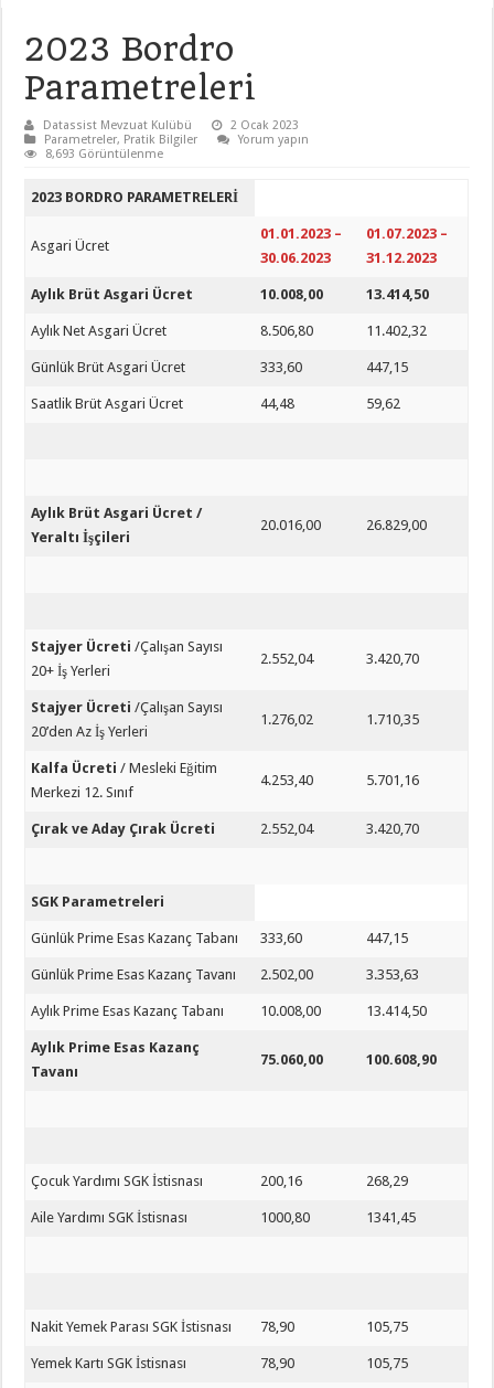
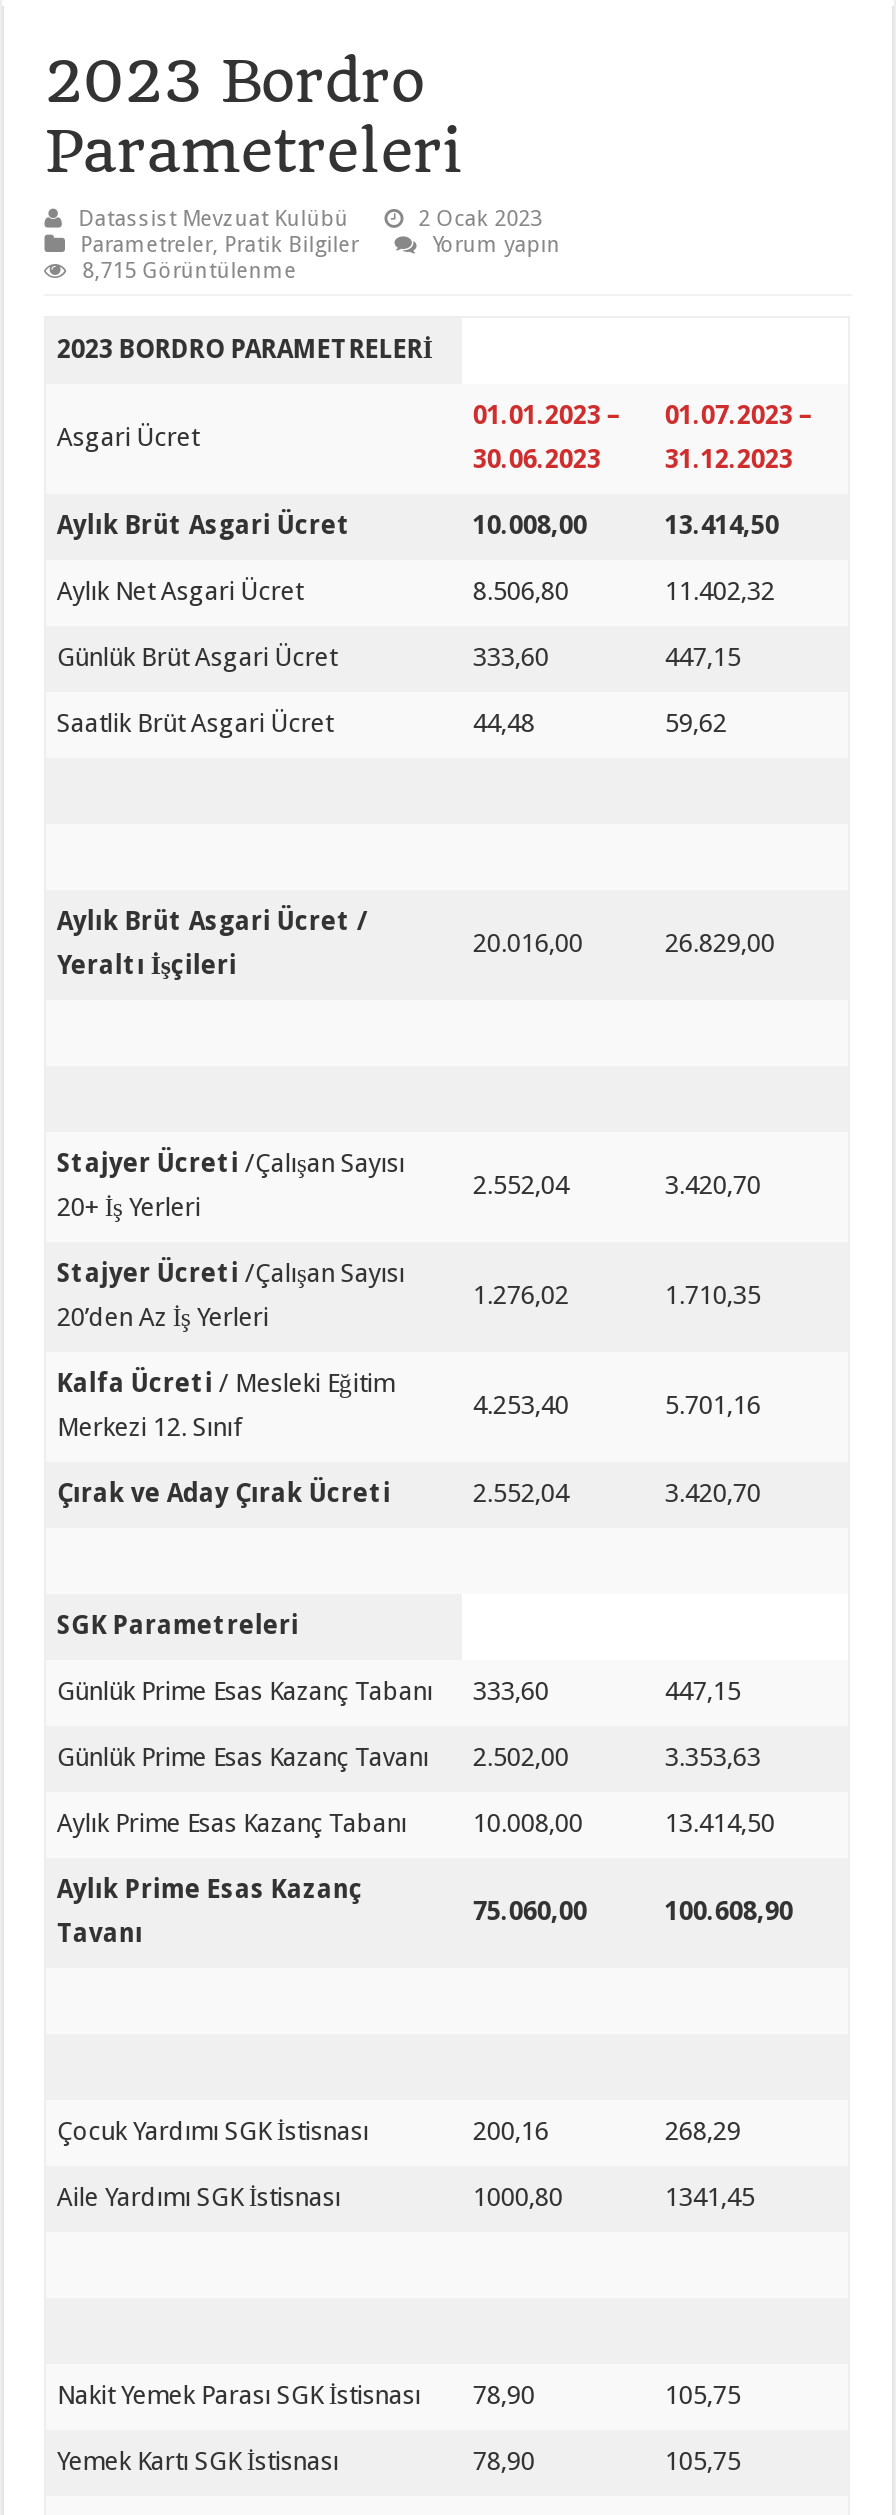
[45,147,163,161] 8,693 Görüntülenme -> [82,258,296,284] 8,715 Görüntülenme

